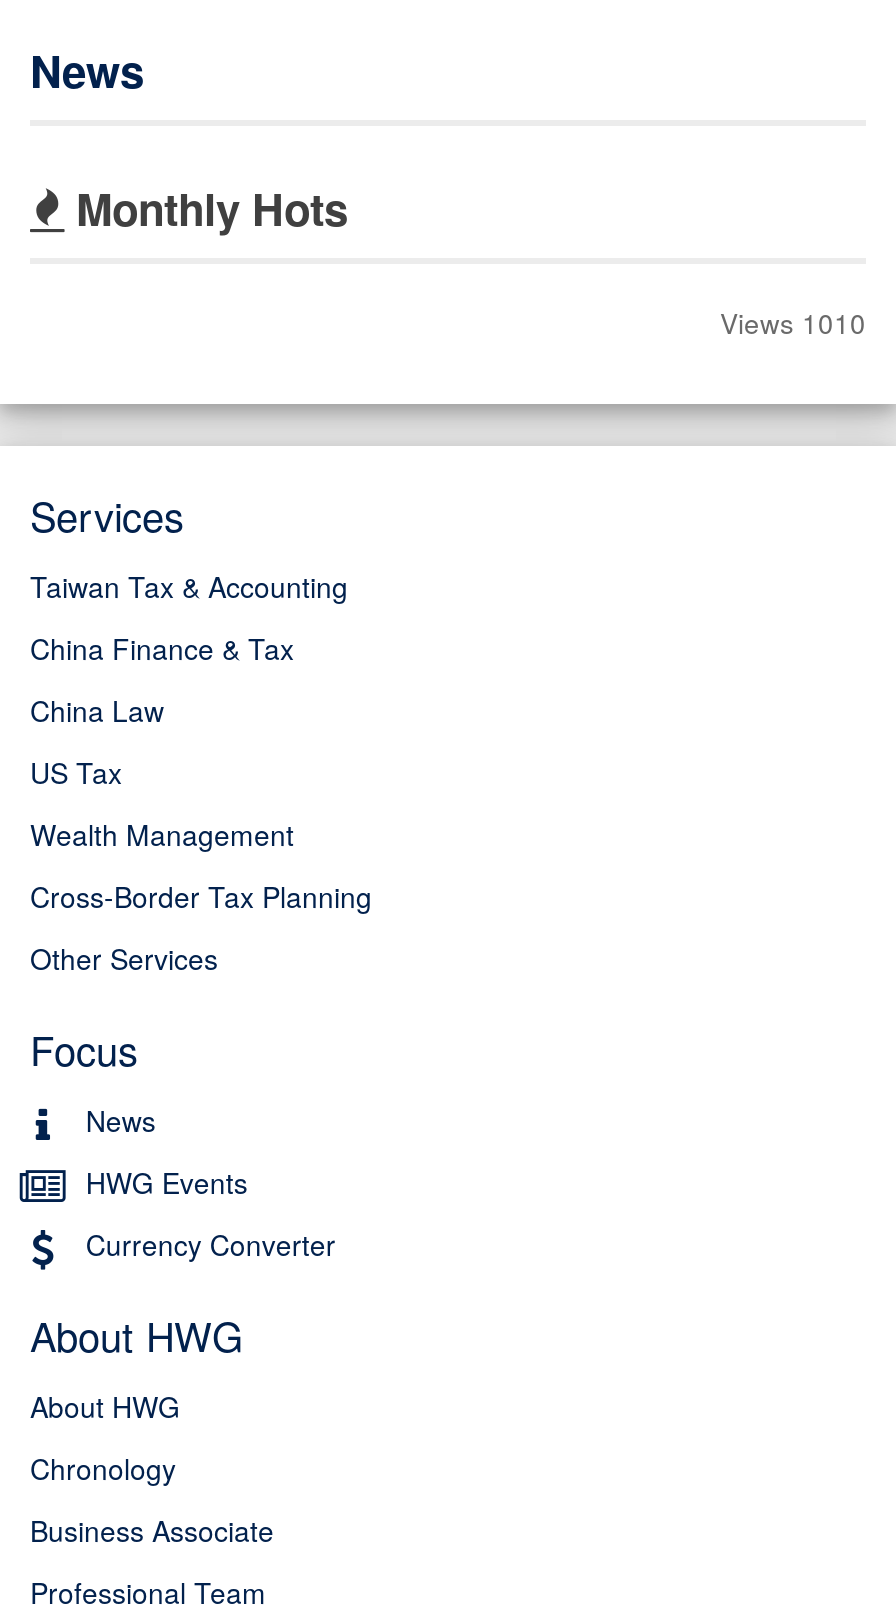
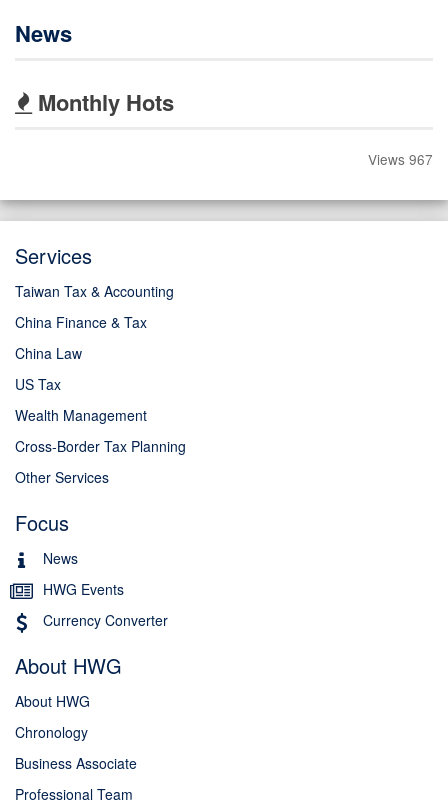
[720,302,866,342] Views 1010 -> [368,149,433,169] Views 967

